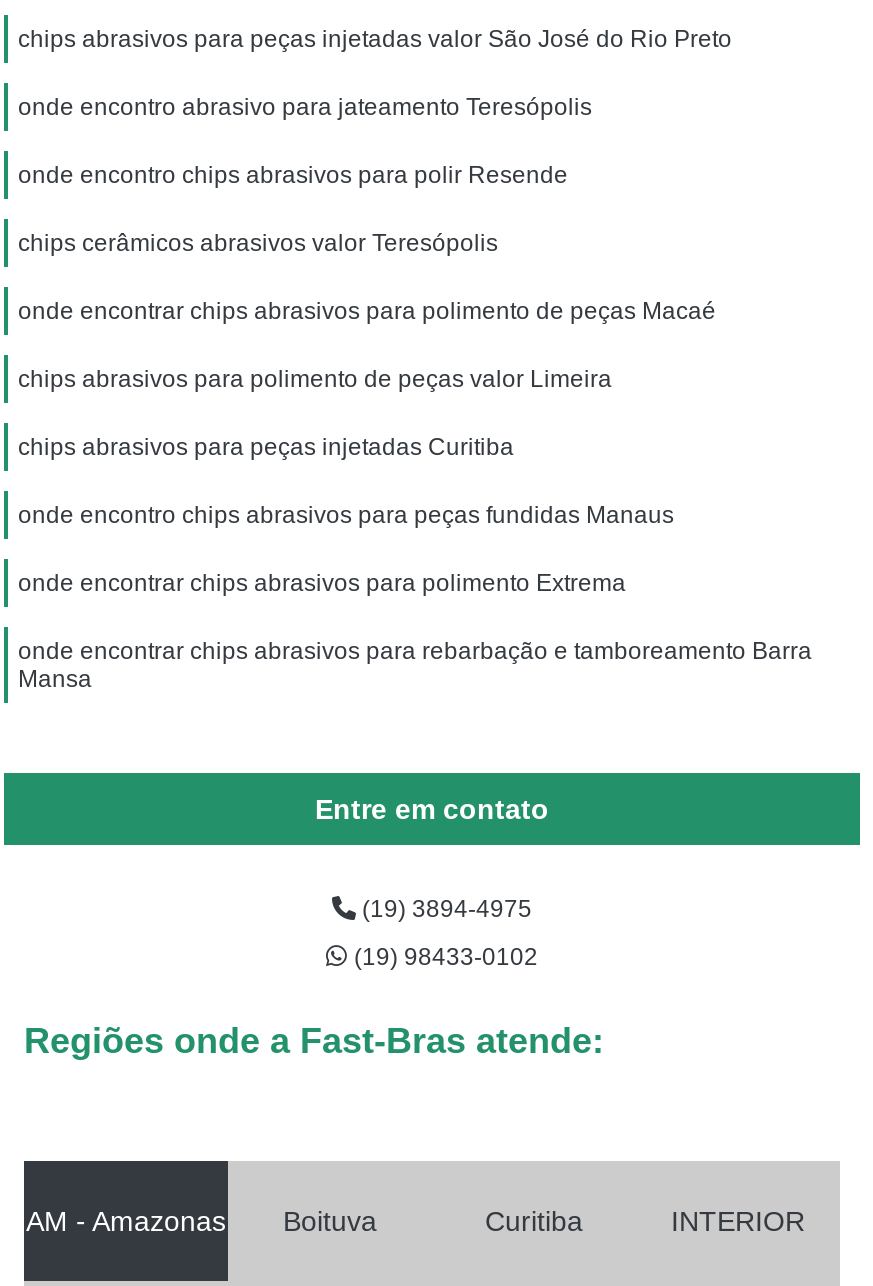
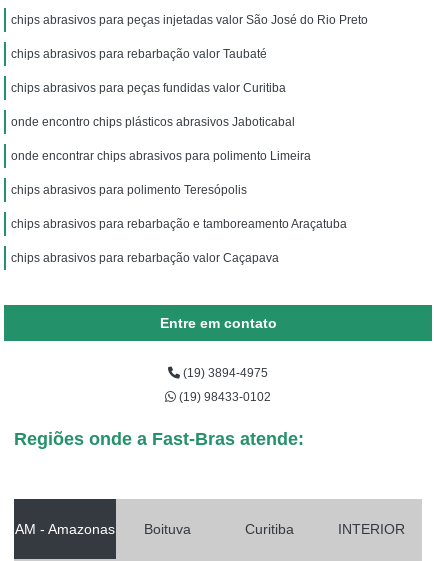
[18,92,812,692] onde encontro abrasivo para jateamento Teresópolis | onde encontro chips abrasivos para polir Resende | chips cerâmicos abrasivos valor Teresópolis | onde encontrar chips abrasivos para polimento de peças Macaé | chips abrasivos para polimento de peças valor Limeira | chips abrasivos para peças injetadas Curitiba | onde encontro chips abrasivos para peças fundidas Manaus | onde encontrar chips abrasivos para polimento Extrema | onde encontrar chips abrasivos para rebarbação e tamboreamento Barra | Mansa -> [11,46,347,264] chips abrasivos para rebarbação valor Taubaté | chips abrasivos para peças fundidas valor Curitiba | onde encontro chips plásticos abrasivos Jaboticabal | onde encontrar chips abrasivos para polimento Limeira | chips abrasivos para polimento Teresópolis | chips abrasivos para rebarbação e tamboreamento Araçatuba | chips abrasivos para rebarbação valor Caçapava

